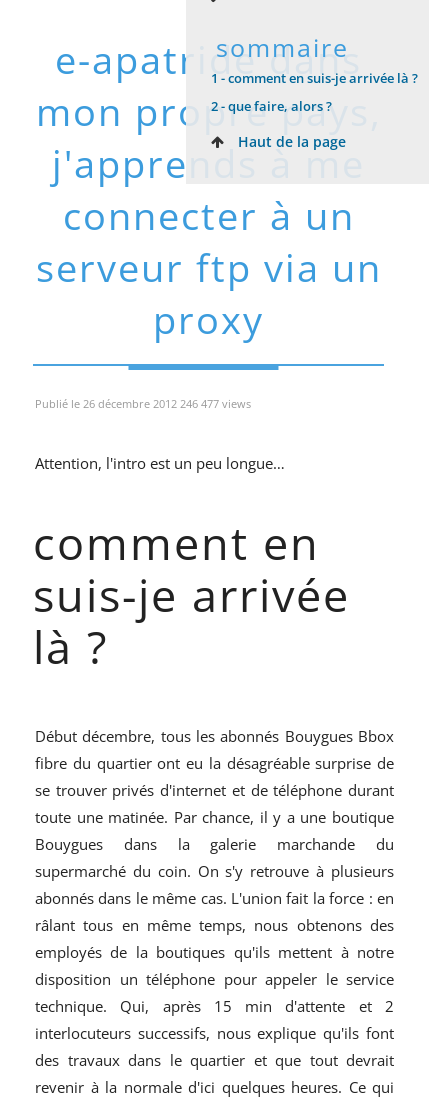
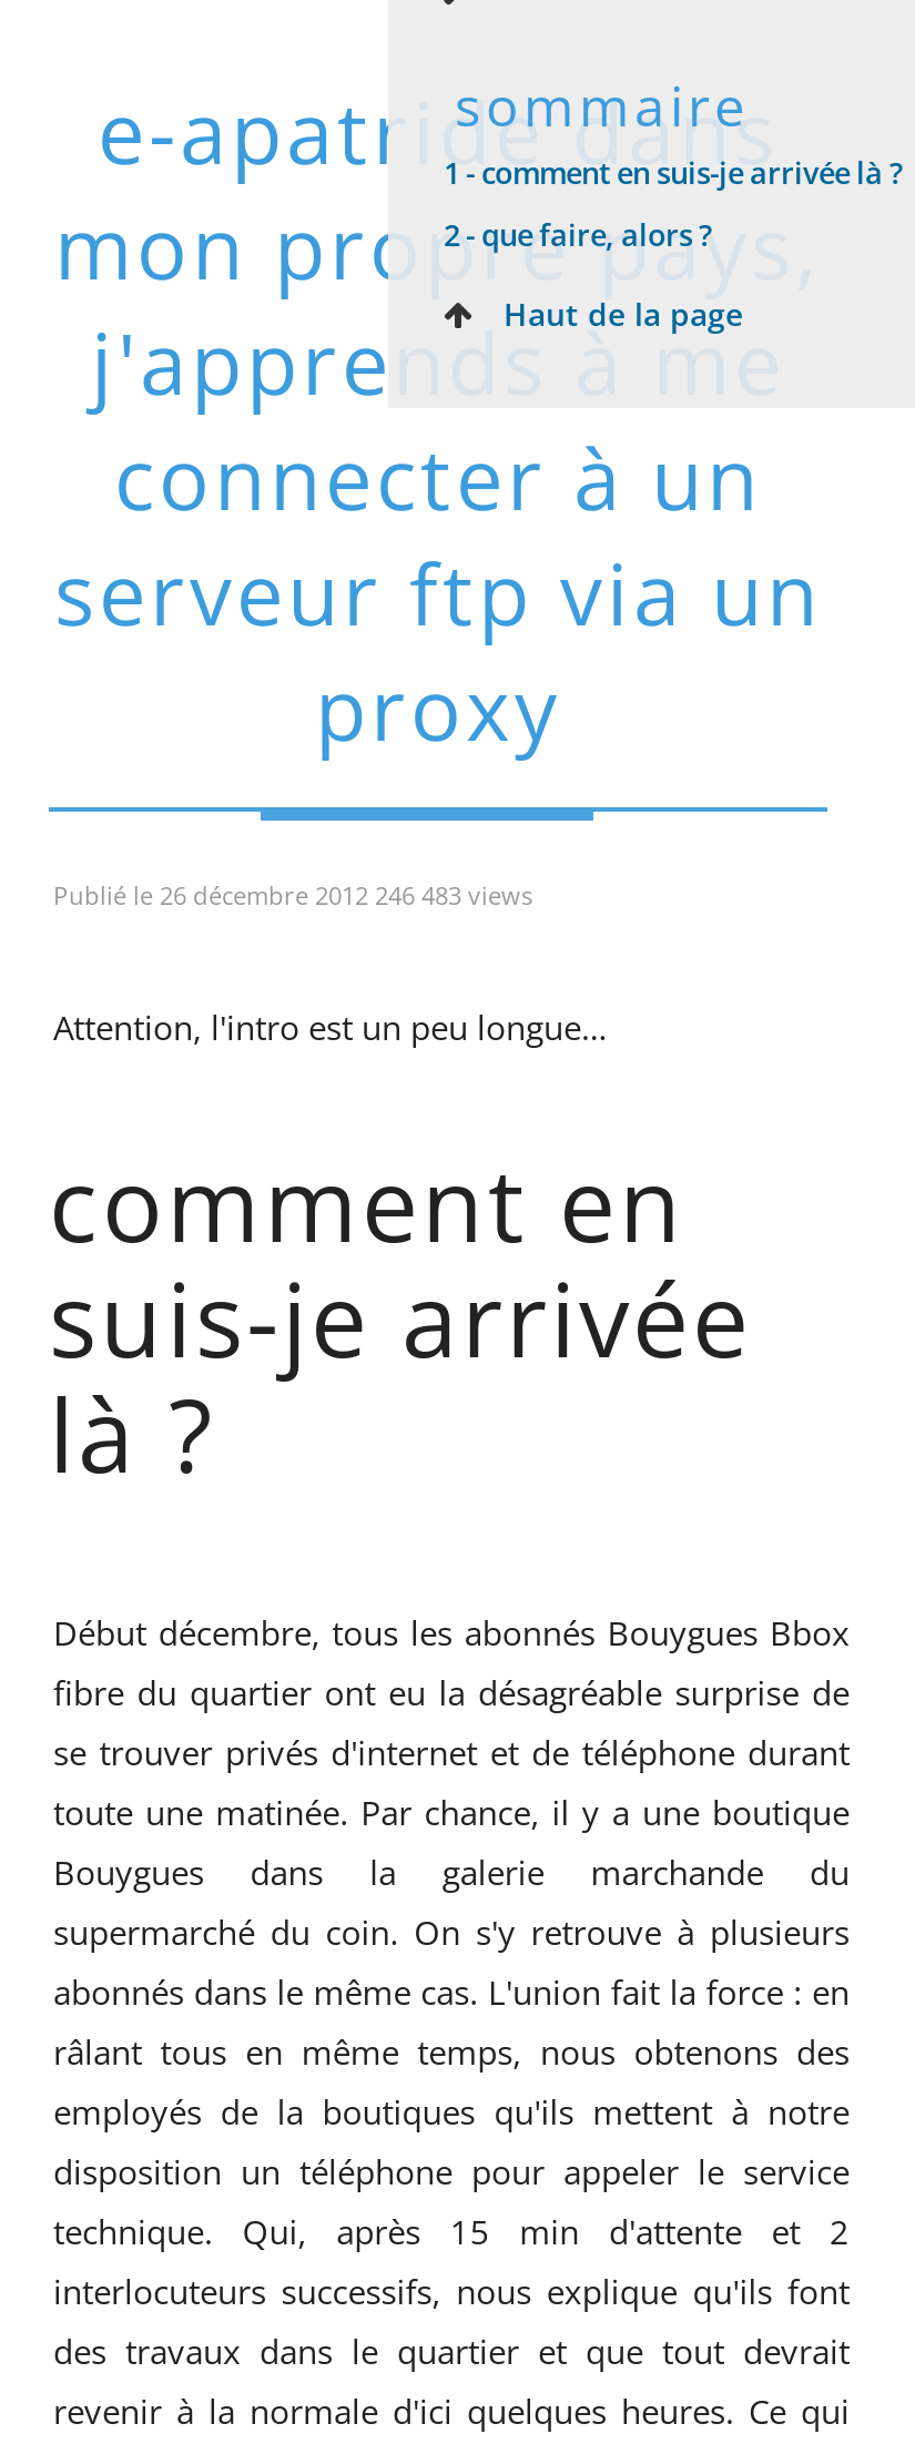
[35,396,251,411] Publié le 26 décembre 2012 246 477 views -> [53,878,532,912] Publié le 26 décembre 2012 246 483 views

